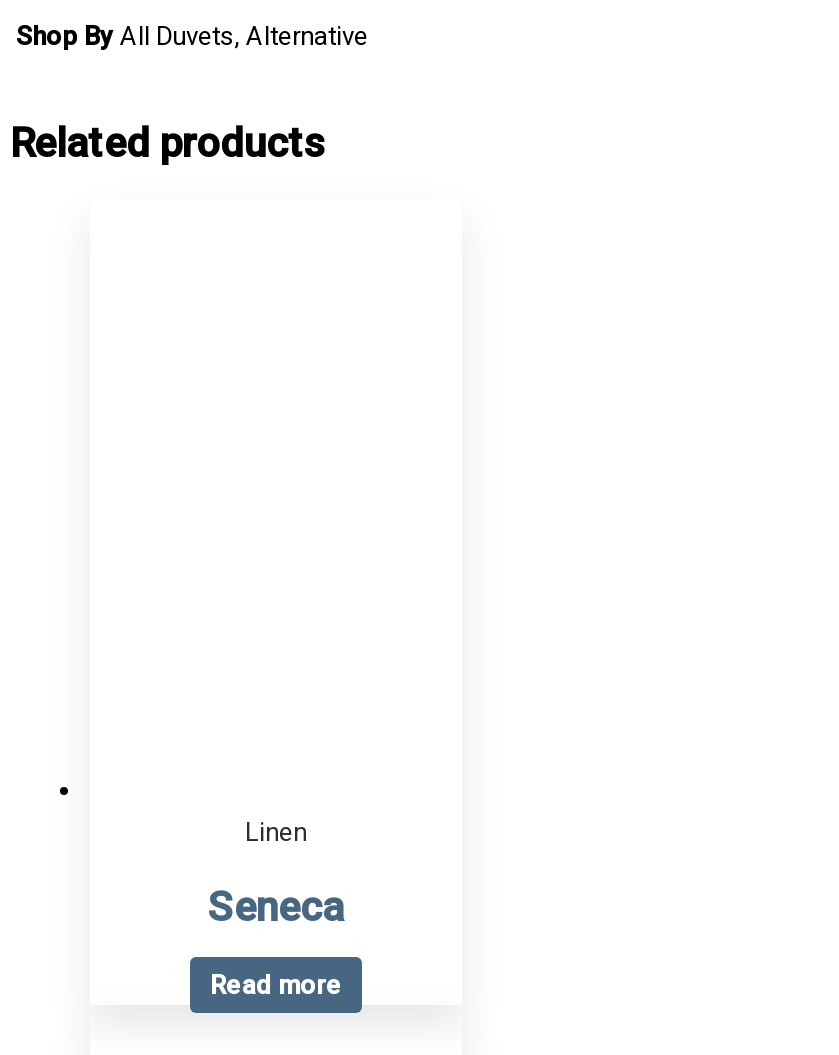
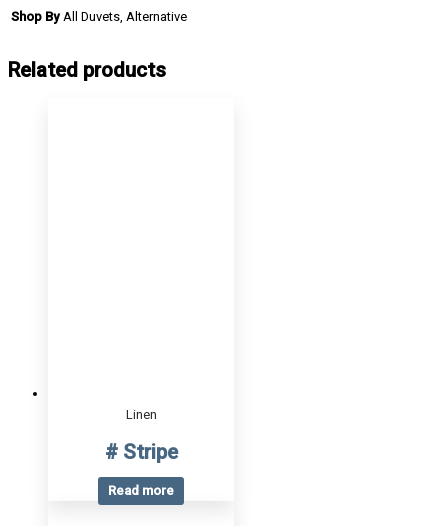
[208,884,344,932] Seneca -> [104,440,177,464] # Stripe

